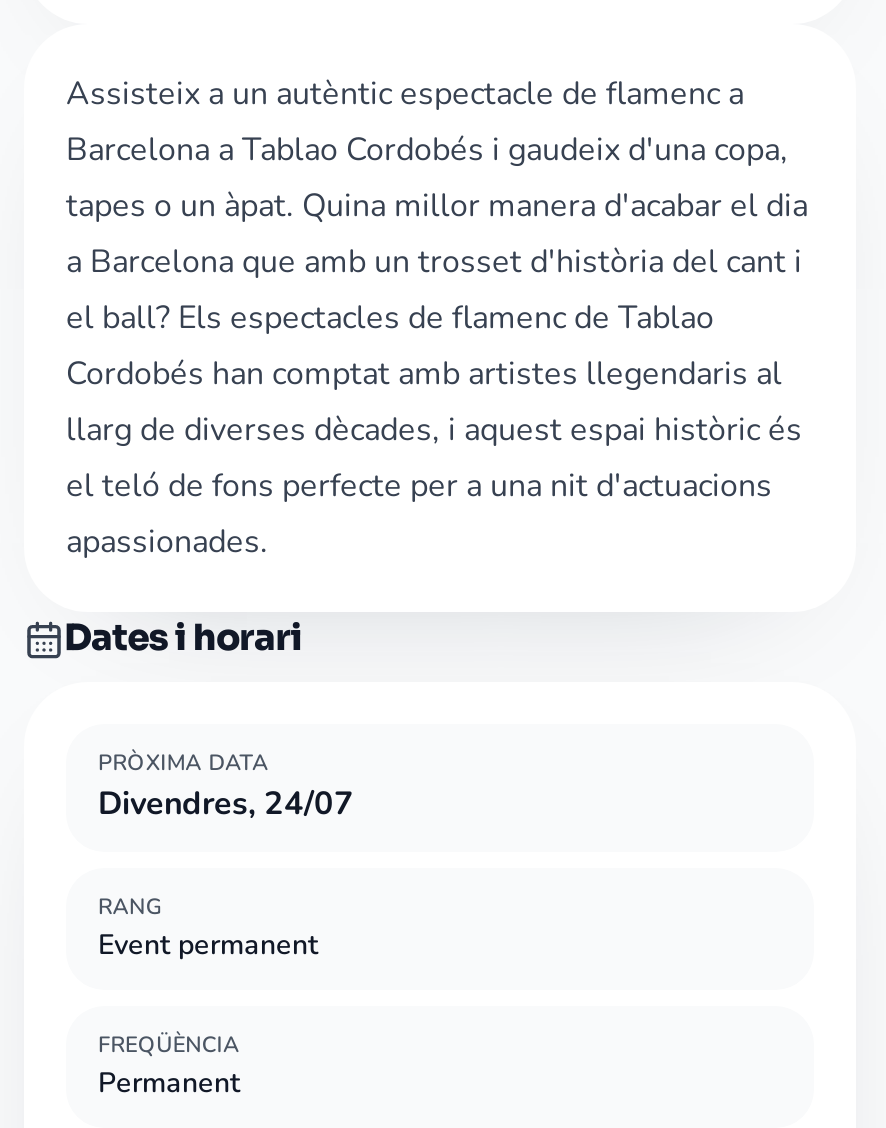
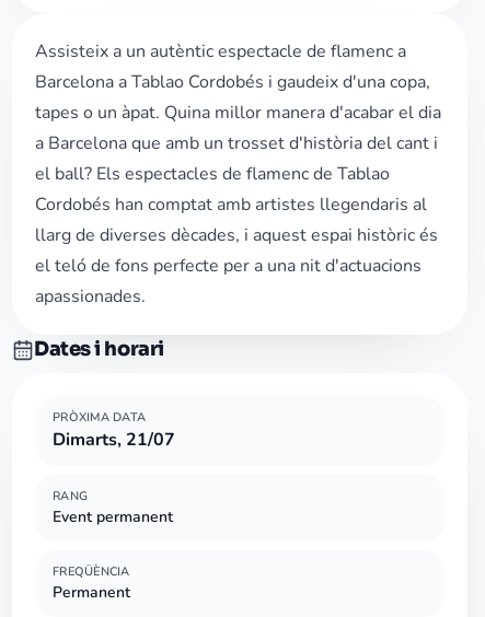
[98,782,354,826] Divendres, 24/07 -> [53,428,175,452] Dimarts, 21/07

